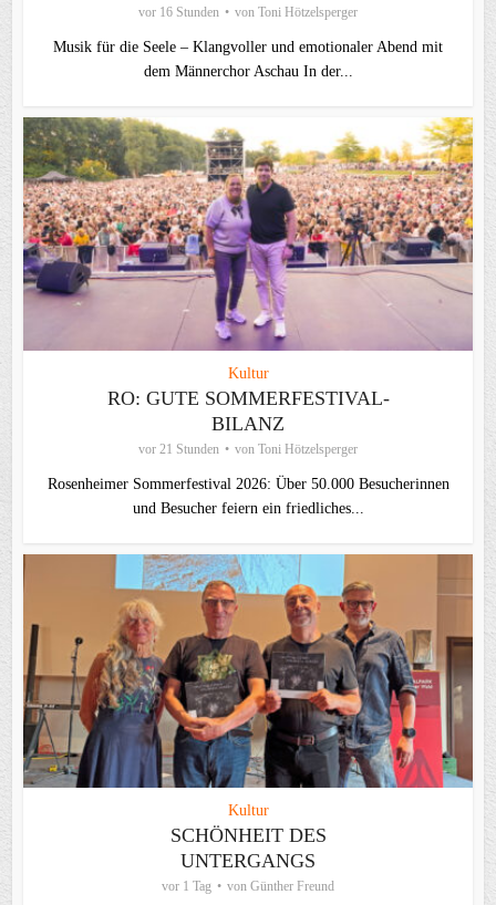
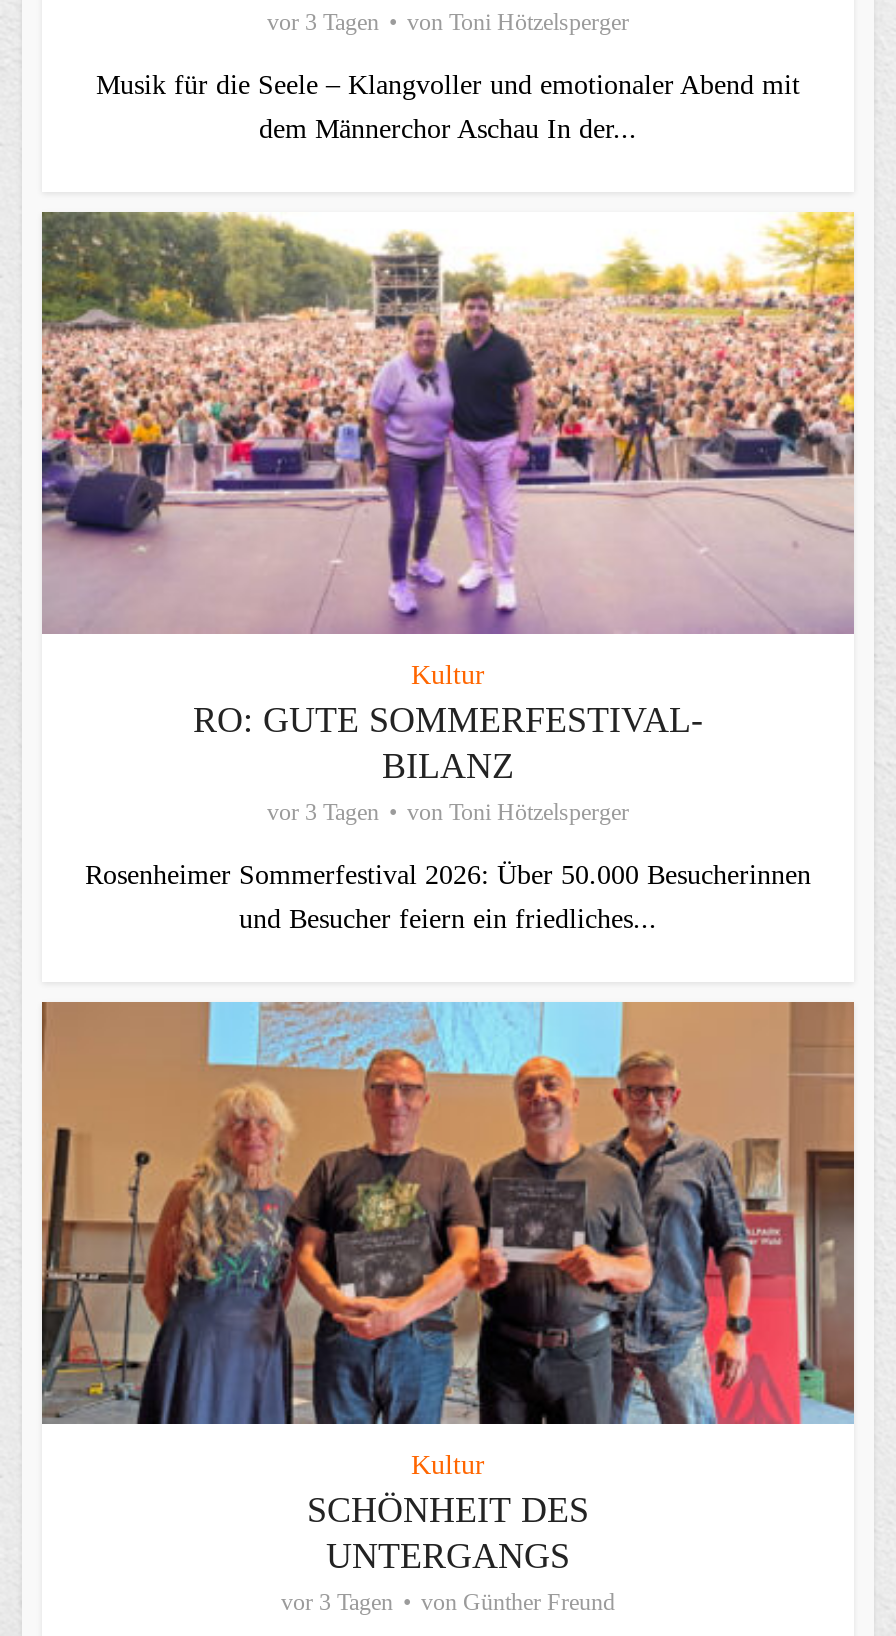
[138,4,358,20] vor 16 Stunden von Toni Hötzelsperger -> [267,8,629,36] vor 3 Tagen von Toni Hötzelsperger
[138,441,358,457] vor 21 Stunden von Toni Hötzelsperger -> [267,798,629,826] vor 3 Tagen von Toni Hötzelsperger
[162,878,334,894] vor 1 Tag von Günther Freund -> [281,1588,615,1616] vor 3 Tagen von Günther Freund

